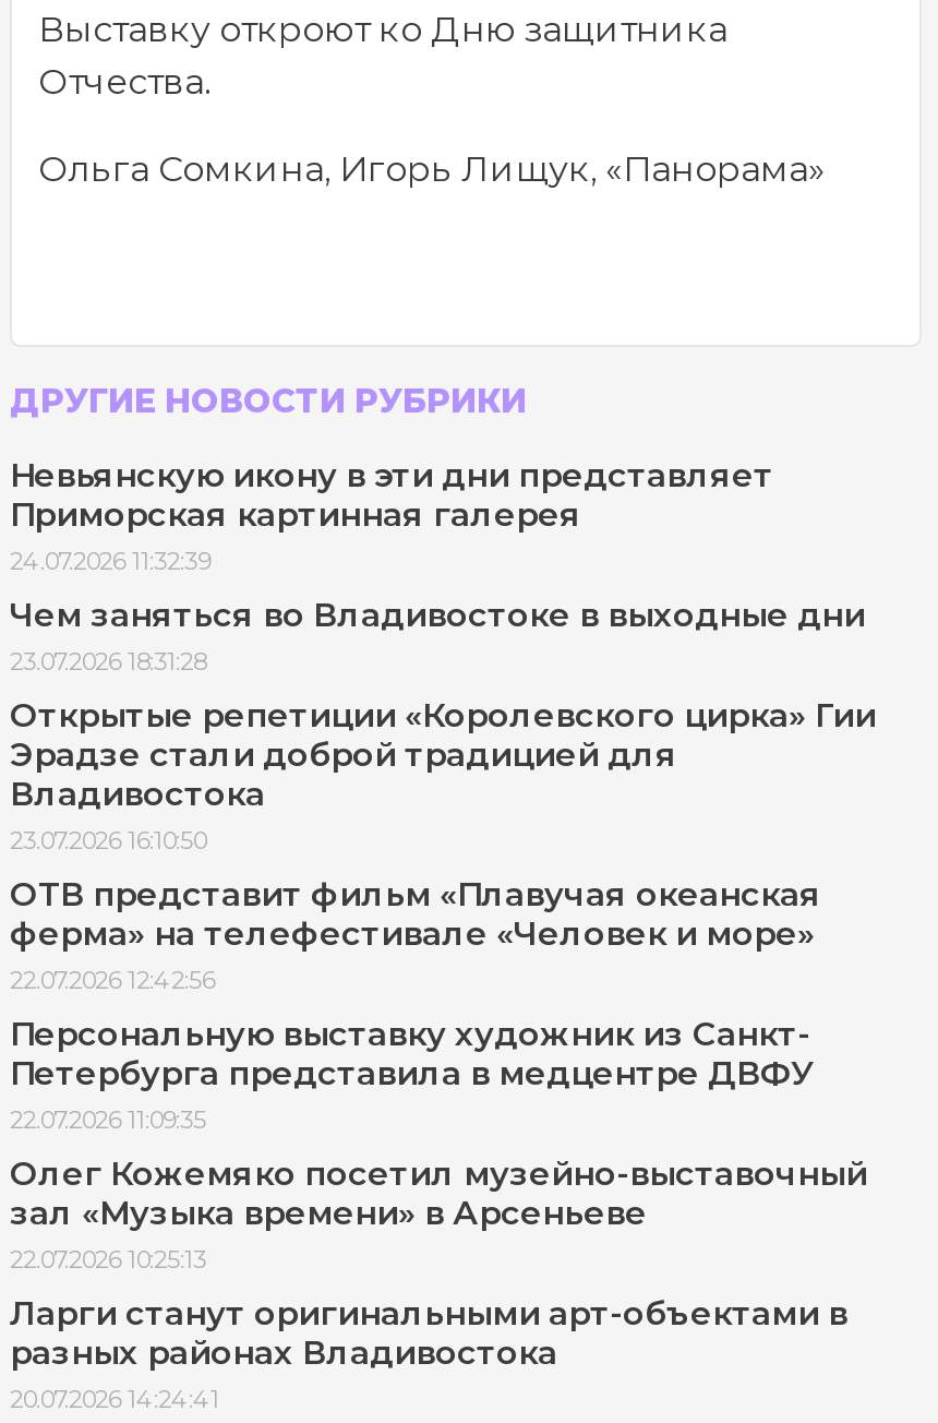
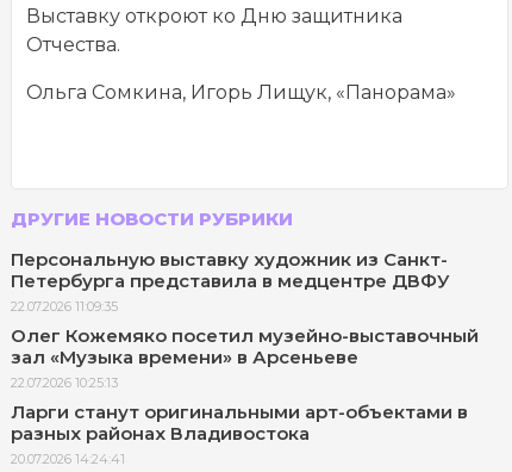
[10,453,876,994] Невьянскую икону в эти дни представляет | Приморская картинная галерея | 24.07.2026 11:32:39 | Чем заняться во Владивостоке в выходные дни | 23.07.2026 18:31:28 | Открытые репетиции «Королевского цирка» Гии | Эрадзе стали доброй традицией для | Владивостока | 23.07.2026 16:10:50 | ОТВ представит фильм «Плавучая океанская | ферма» на телефестивале «Человек и море» | 22.07.2026 12:42:56 -> none

